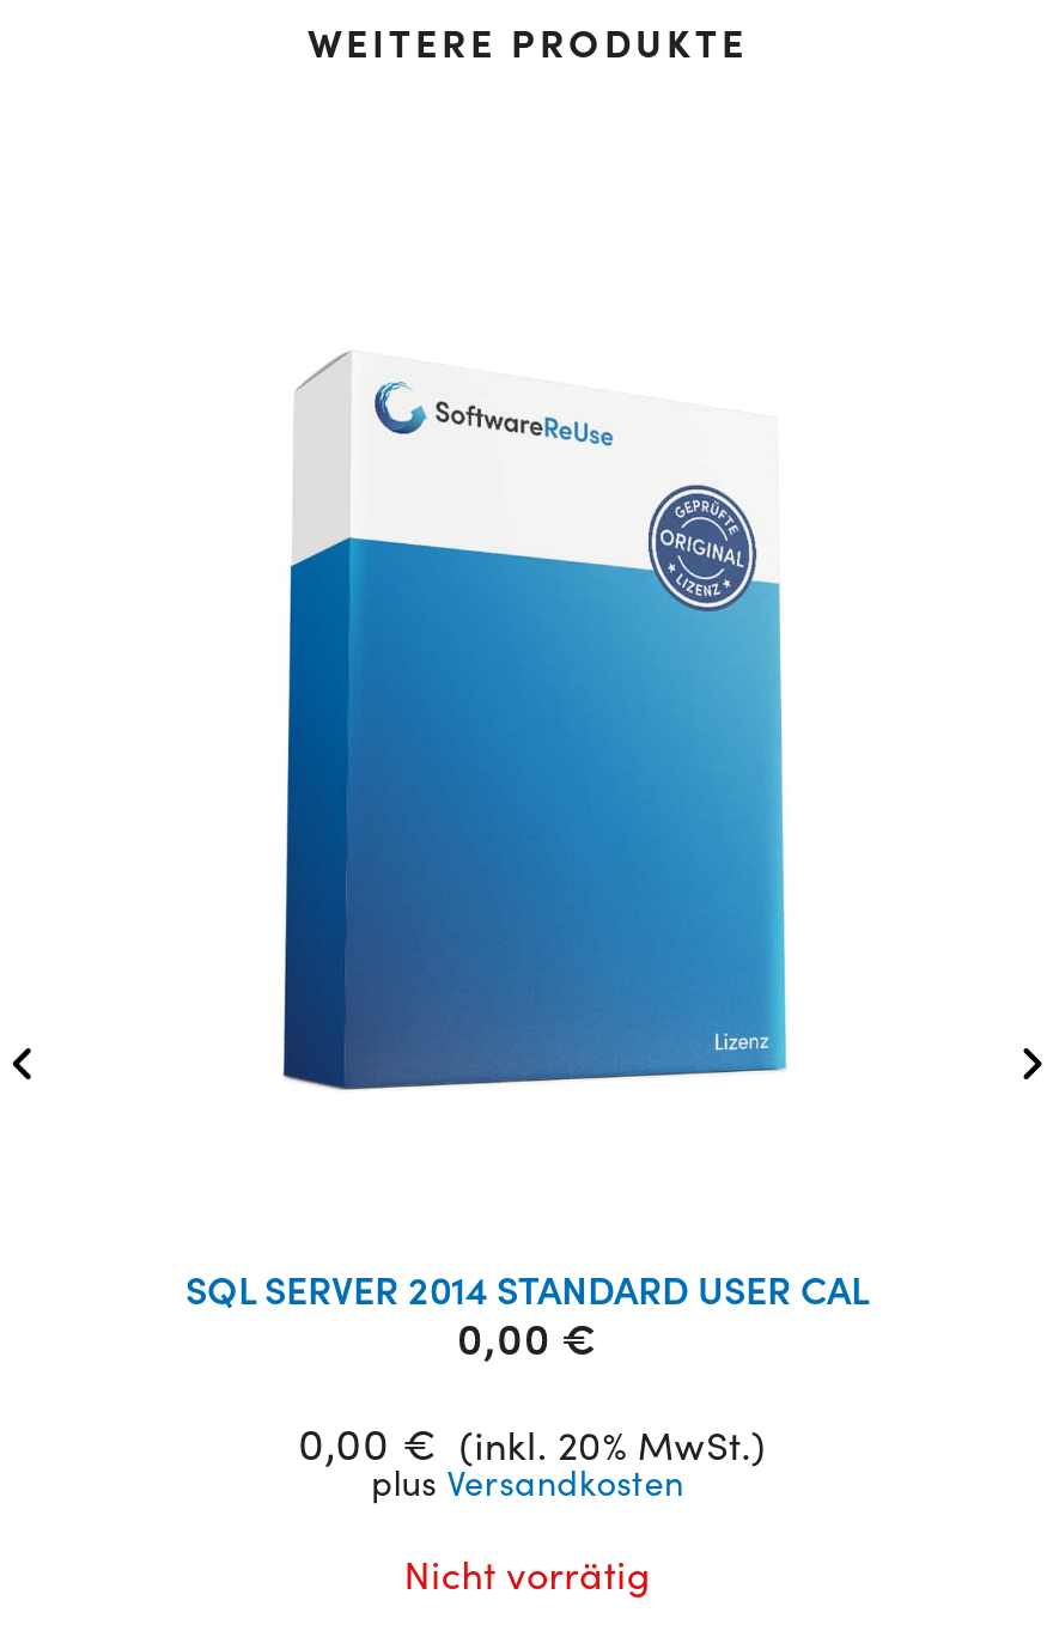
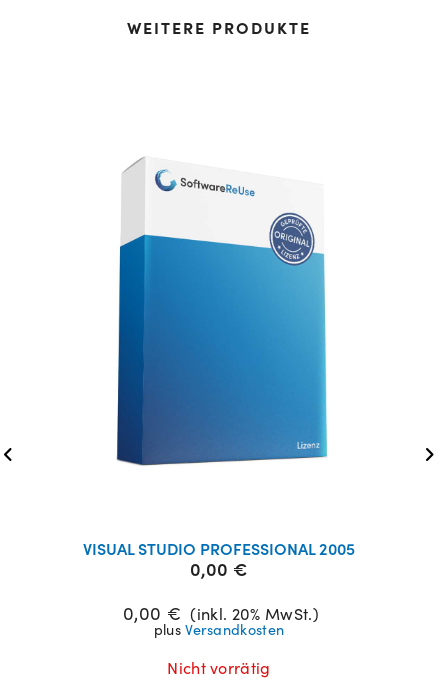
[185,1262,870,1314] SQL SERVER 2014 STANDARD USER CAL -> [83,537,355,559] VISUAL STUDIO PROFESSIONAL 2005

